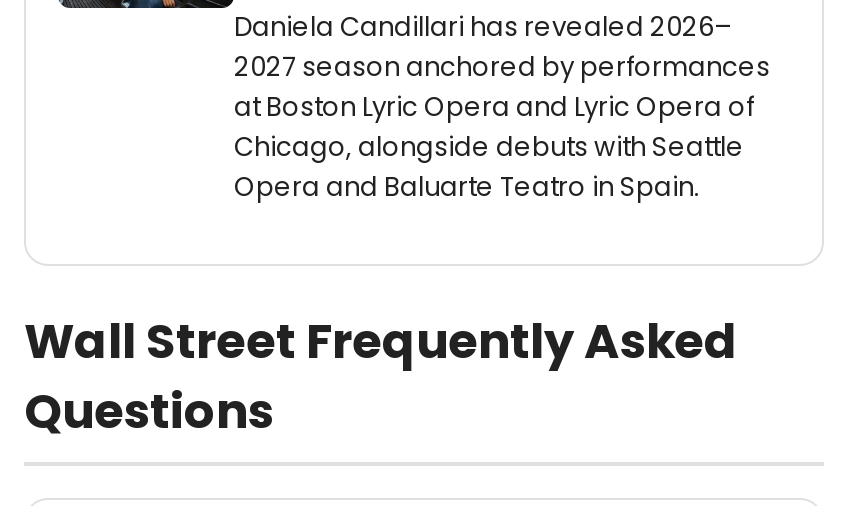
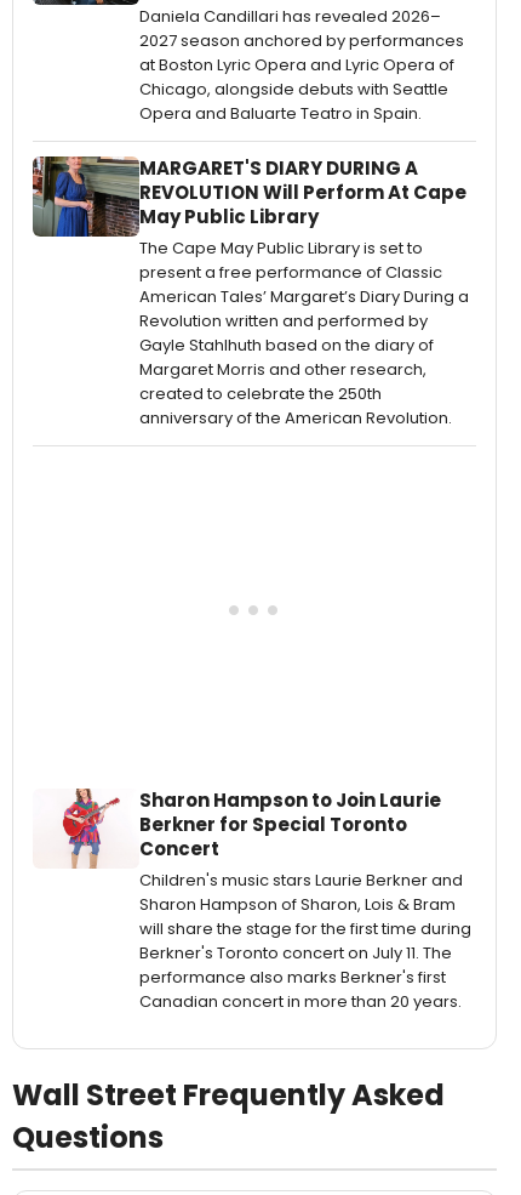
none -> [32,155,469,429] [image] | MARGARET'S DIARY DURING A | REVOLUTION Will Perform At Cape | May Public Library | The Cape May Public Library is set to | present a free performance of Classic | American Tales’ Margaret’s Diary During a | Revolution written and performed by | Gayle Stahlhuth based on the diary of | Margaret Morris and other research, | created to celebrate the 250th | anniversary of the American Revolution.
none -> [61,787,471,1013] [image] | Sharon Hampson to Join Laurie | Berkner for Special Toronto | Concert | Children's music stars Laurie Berkner and | Sharon Hampson of Sharon, Lois & Bram | will share the stage for the first time during | Berkner's Toronto concert on July 11. The | performance also marks Berkner's first | Canadian concert in more than 20 years.

